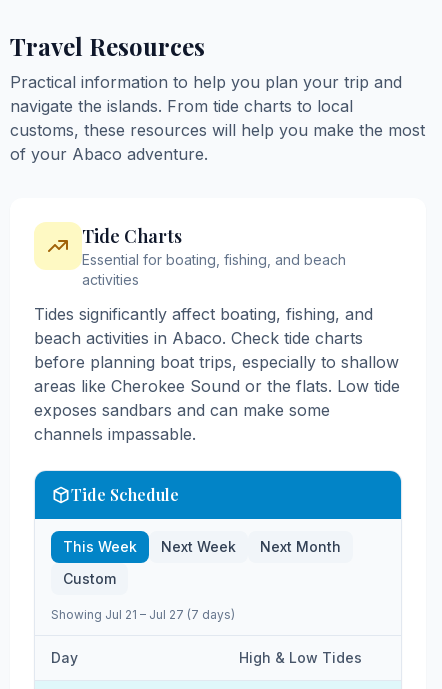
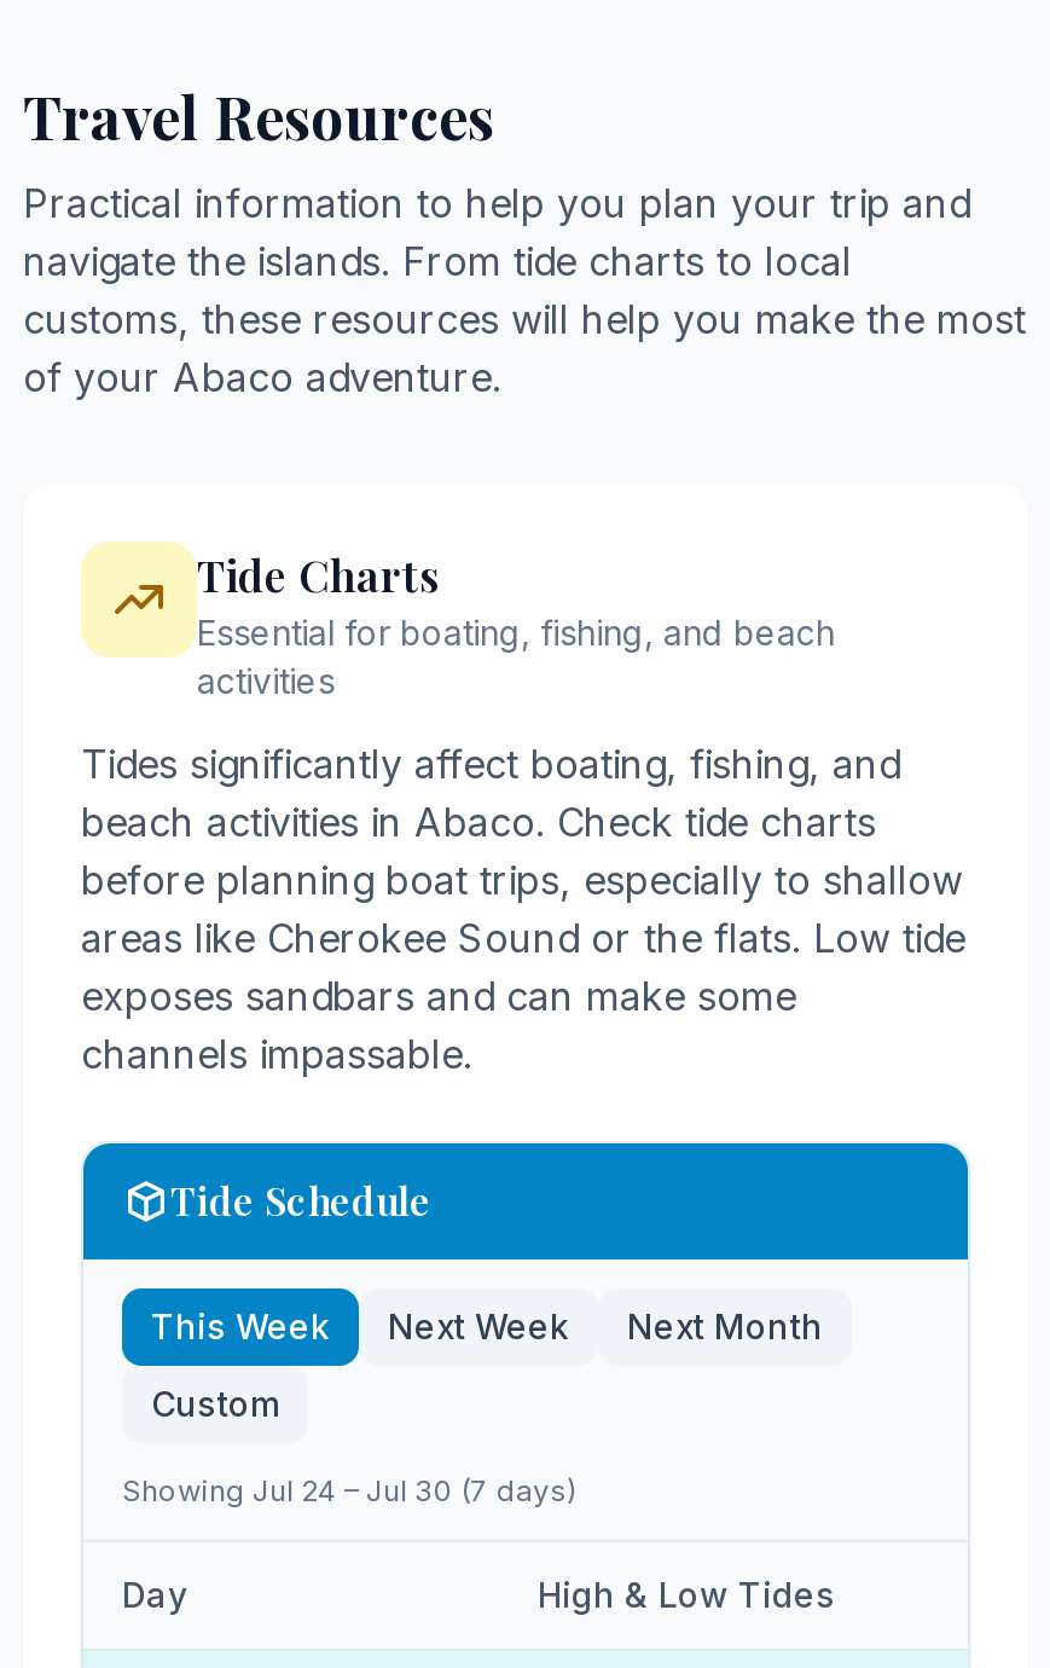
[51,607,235,622] Showing Jul 21 – Jul 27 (7 days) -> [122,1472,576,1508] Showing Jul 24 – Jul 30 (7 days)

